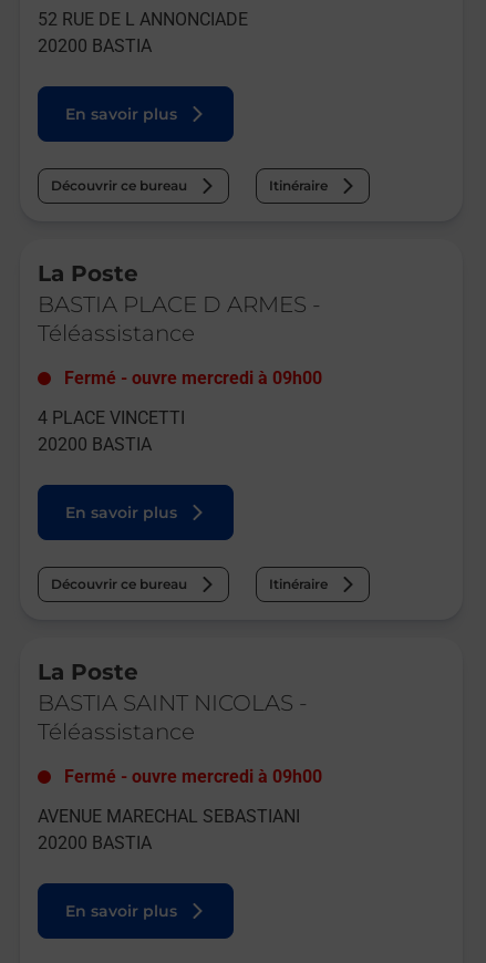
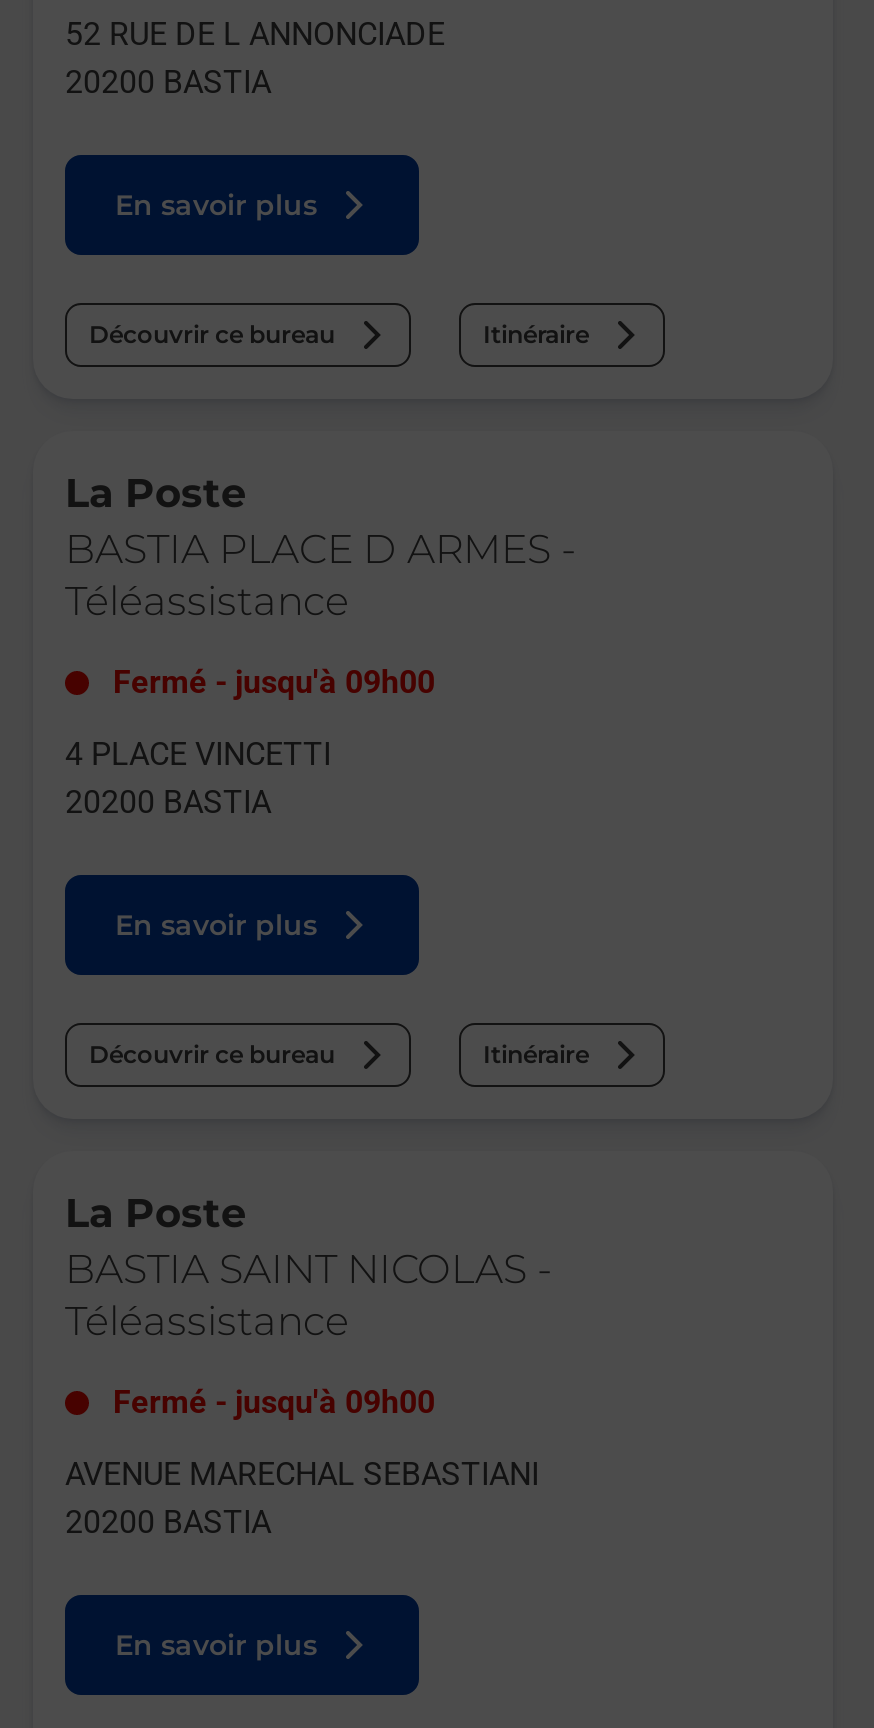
[64,368,322,389] Fermé - ouvre mercredi à 09h00 -> [113,664,435,702] Fermé - jusqu'à 09h00
[64,766,322,787] Fermé - ouvre mercredi à 09h00 -> [113,1384,435,1422] Fermé - jusqu'à 09h00

